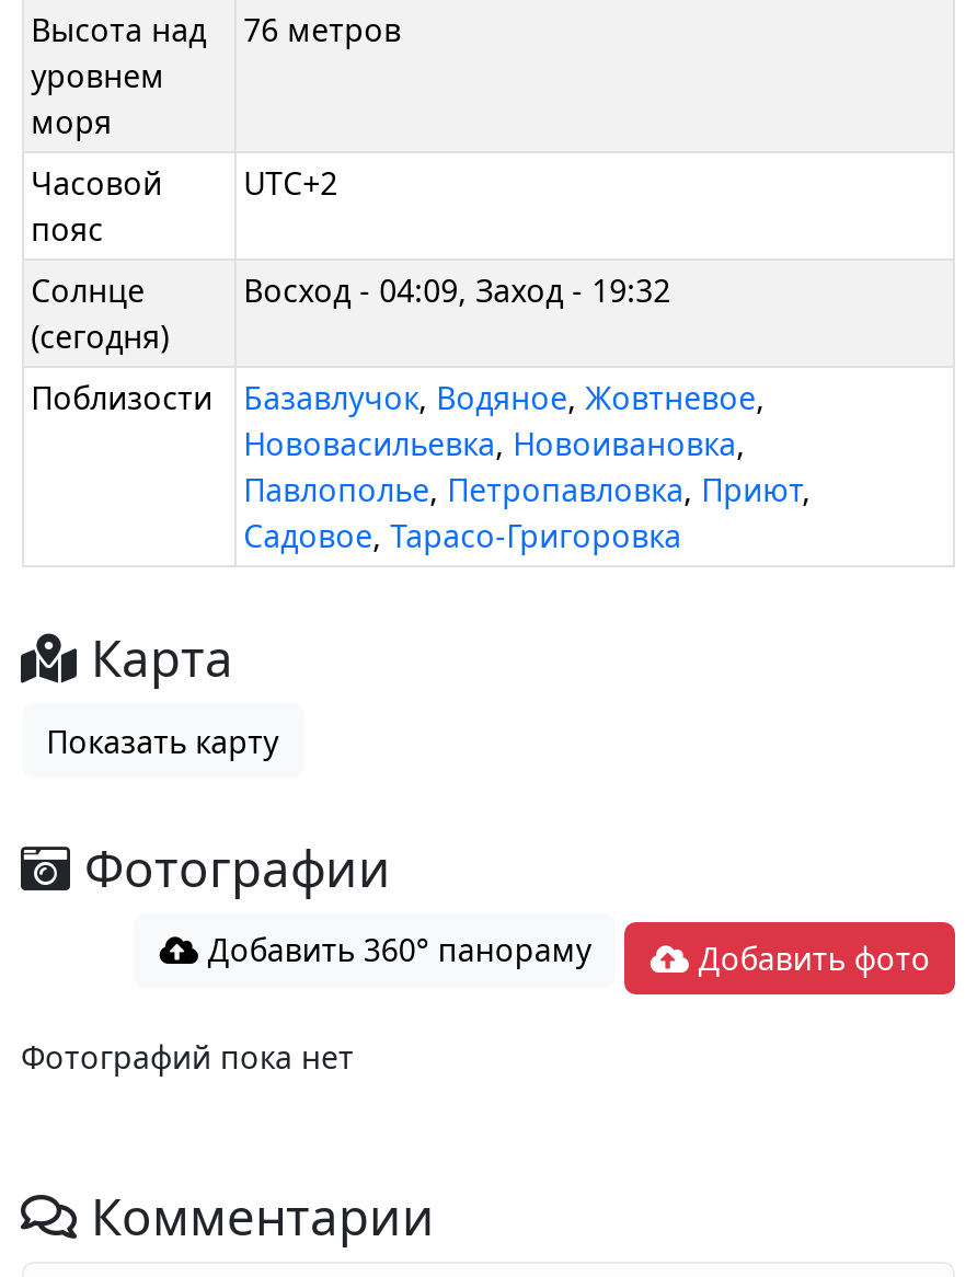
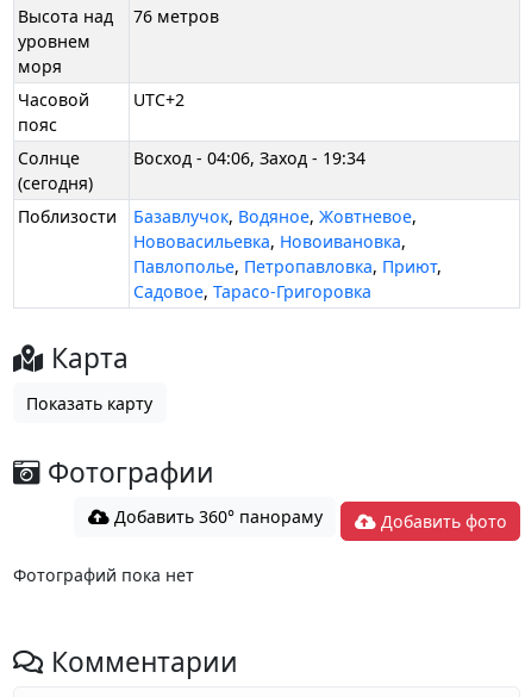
[243,270,671,311] Восход - 04:09, Заход - 19:32 -> [133,147,366,169] Восход - 04:06, Заход - 19:34

